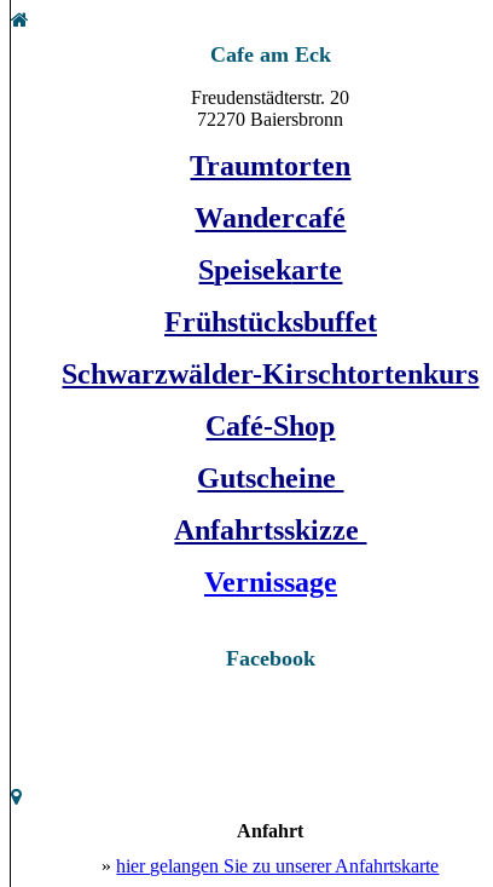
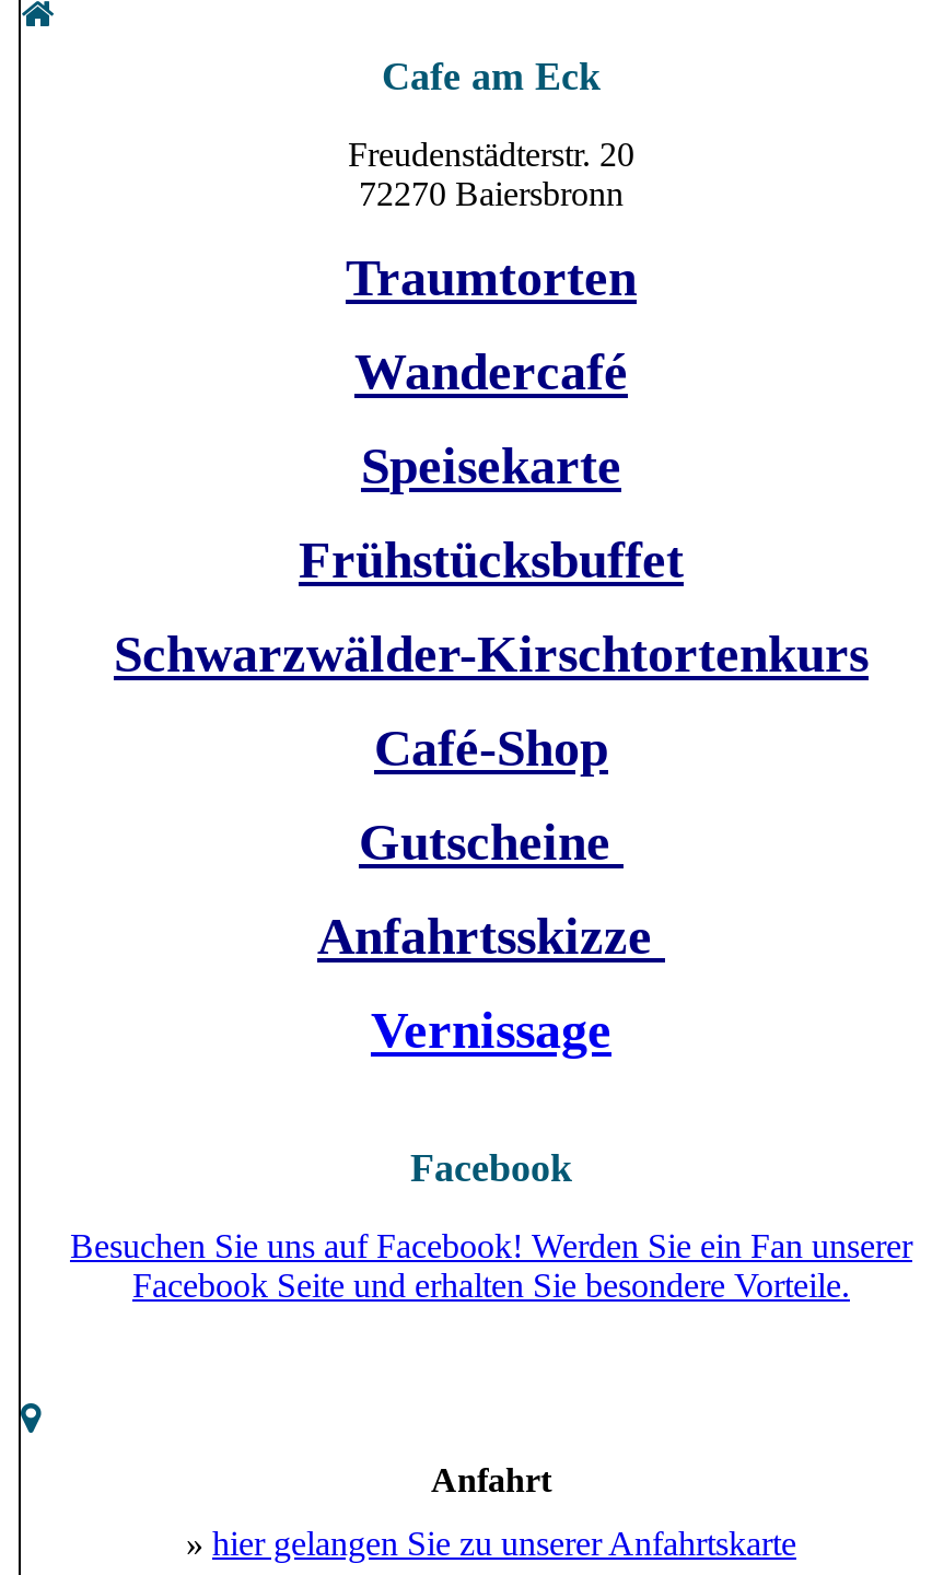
none -> [70,1228,912,1304] Besuchen Sie uns auf Facebook! Werden Sie ein Fan unserer | Facebook Seite und erhalten Sie besondere Vorteile.

